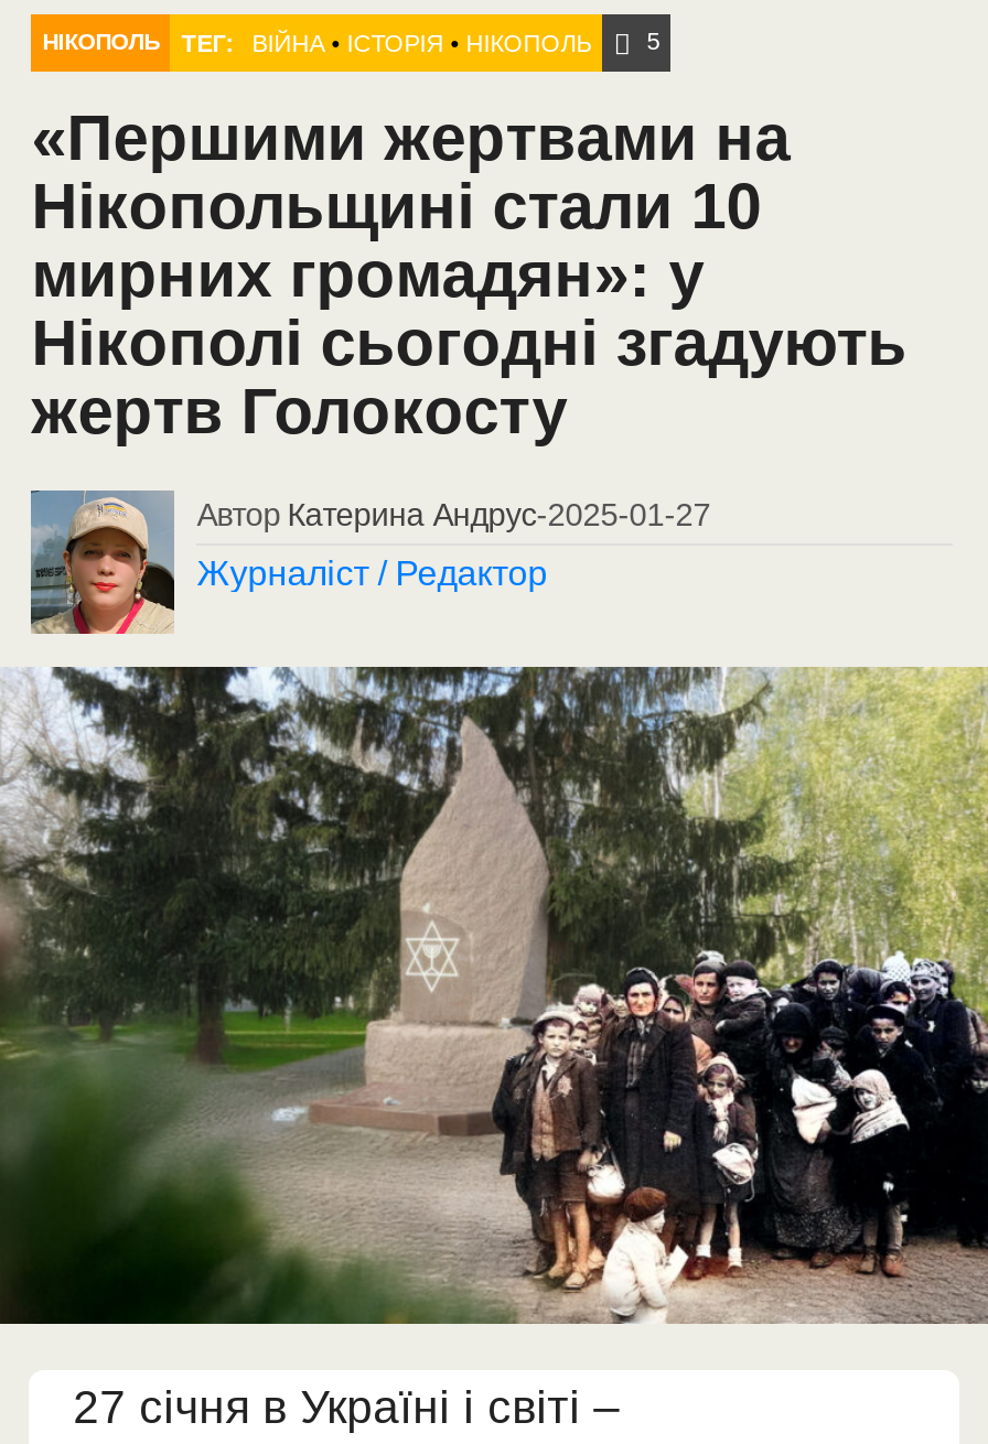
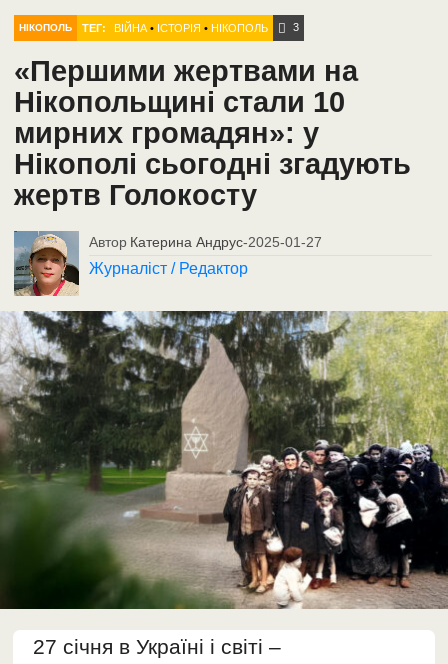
[647,27,660,54] 5 -> [293,21,299,33] 3

